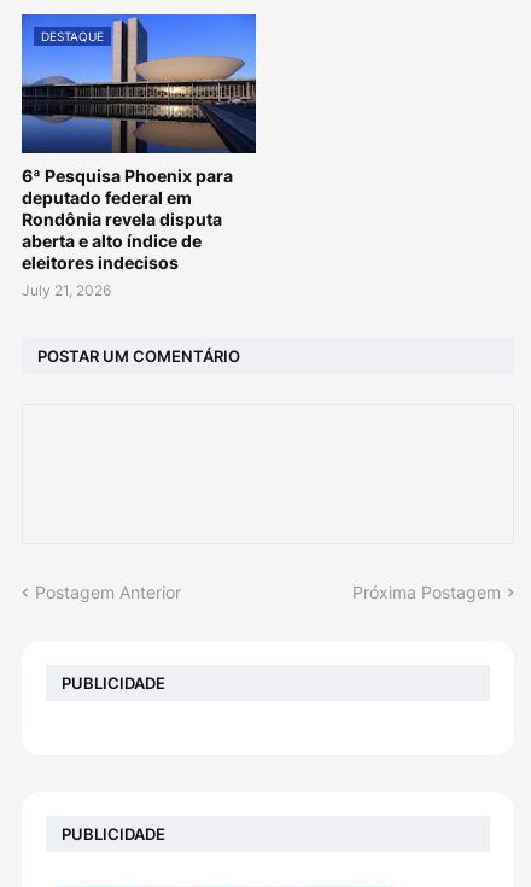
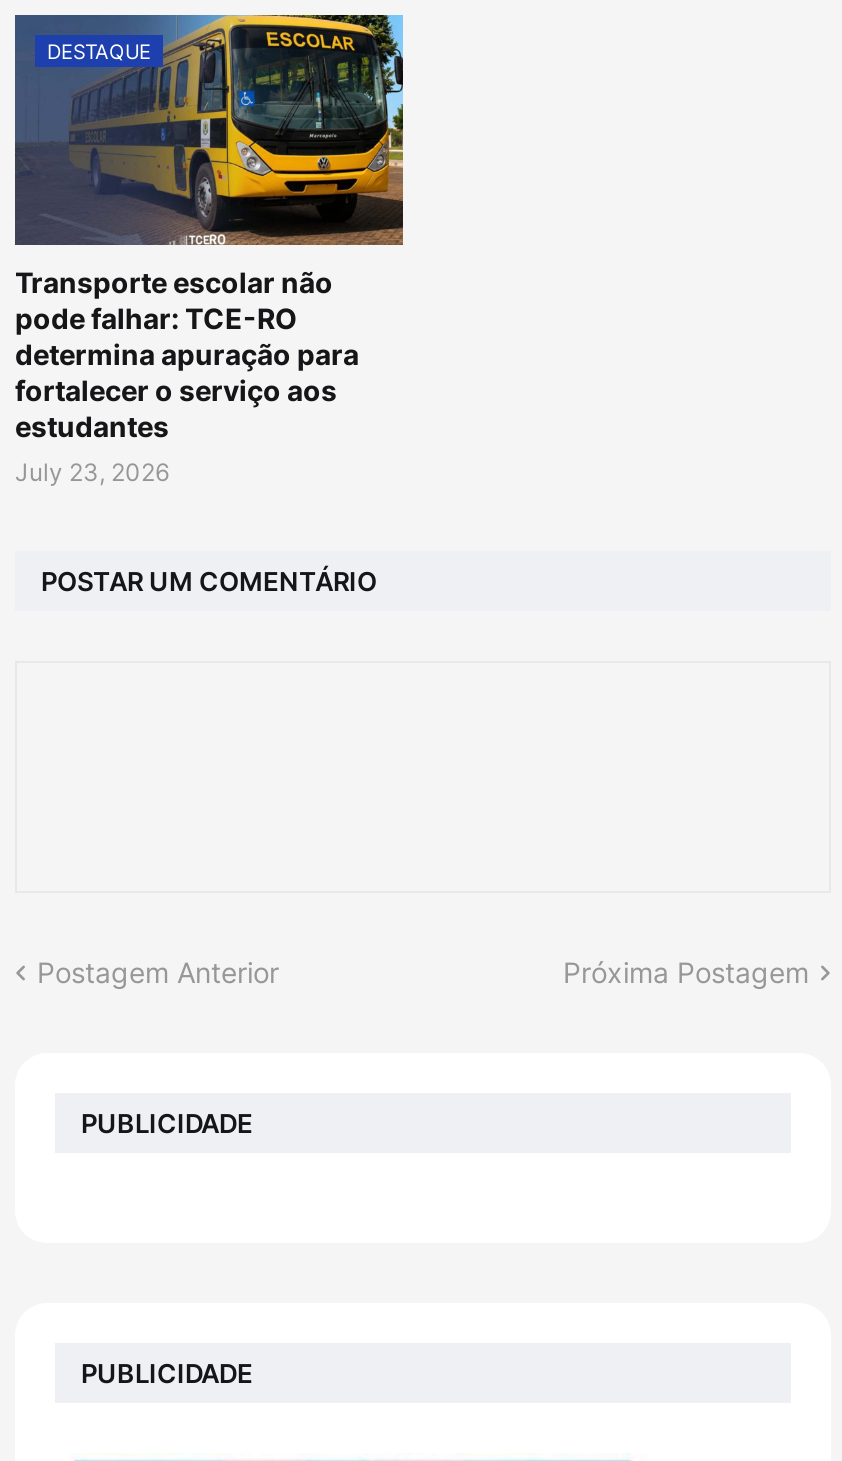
[21,13,257,300] [image] | 6ª Pesquisa Phoenix para | deputado federal em | Rondônia revela disputa | aberta e alto índice de | eleitores indecisos | July 21, 2026 -> [13,13,405,488] [image] | Transporte escolar não | pode falhar: TCE-RO | determina apuração para | fortalecer o serviço aos | estudantes | July 23, 2026

